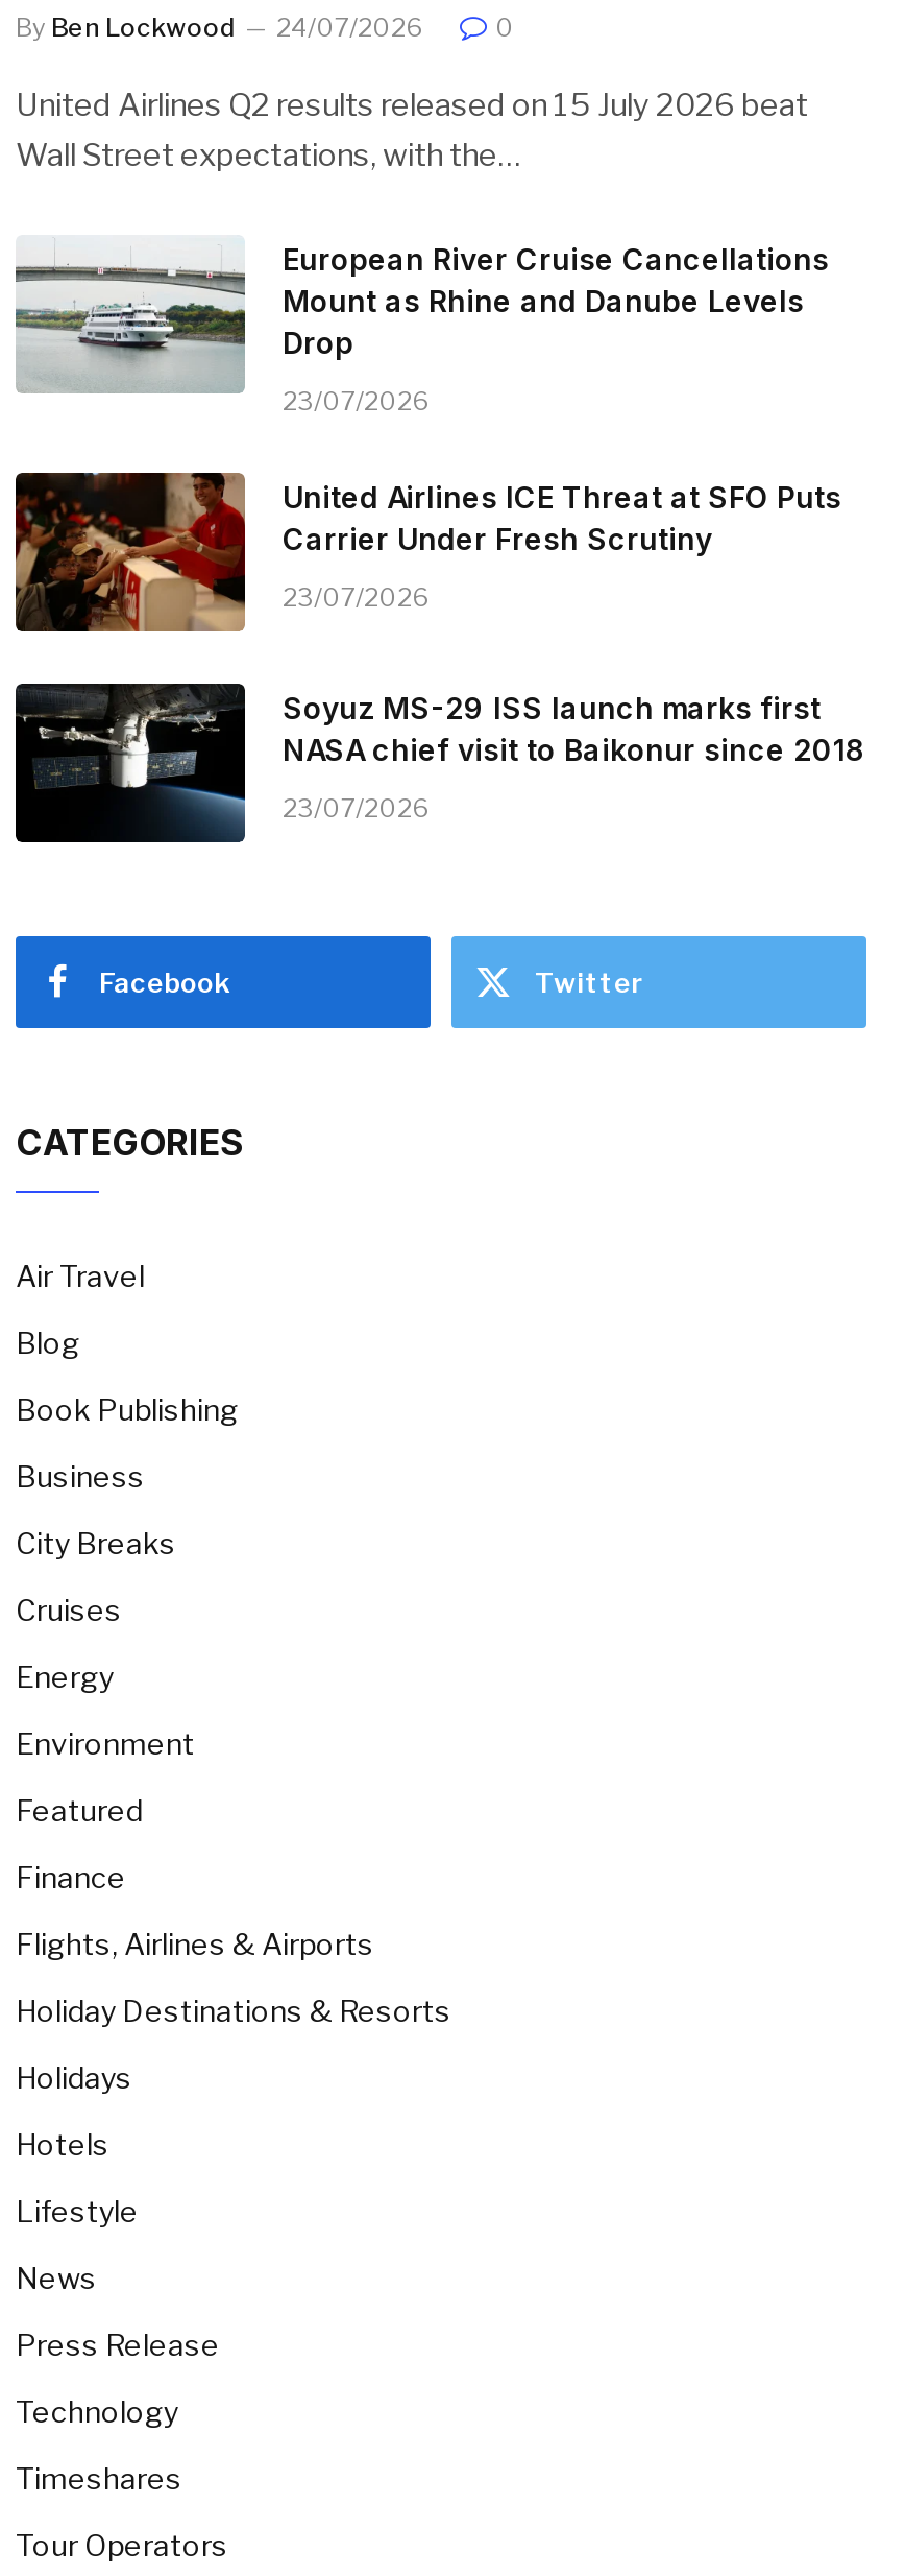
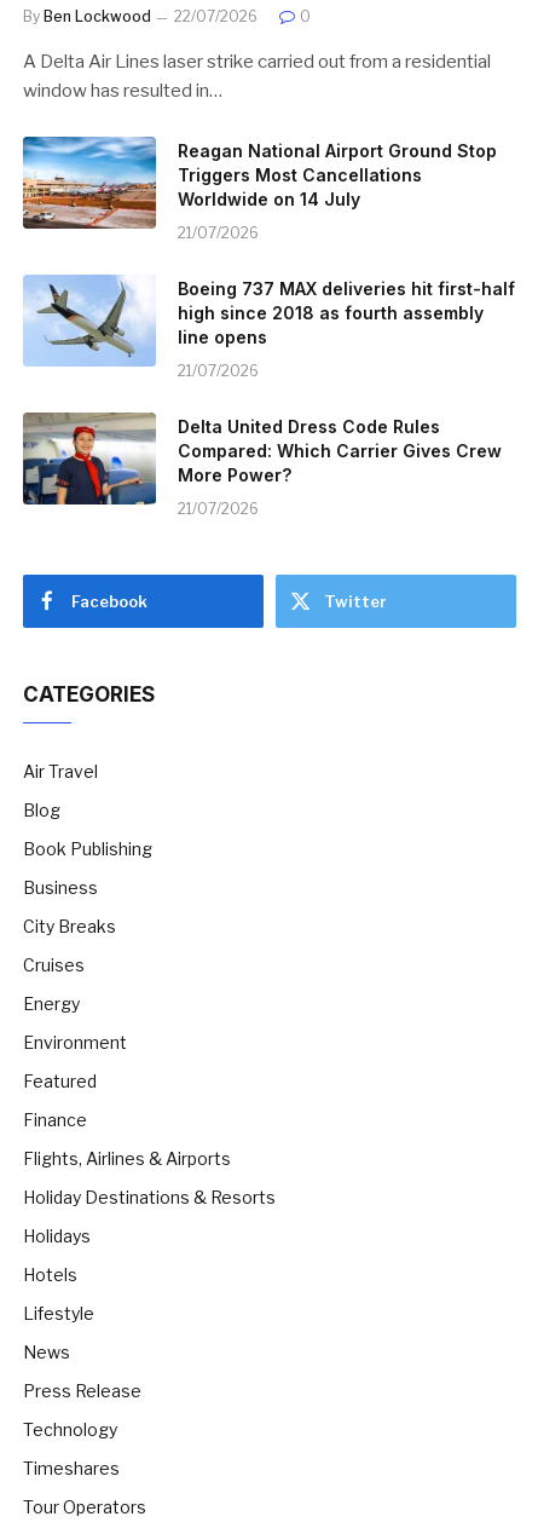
[16,11,422,43] By Ben Lockwood 24/07/2026 -> [23,7,258,25] By Ben Lockwood 22/07/2026
[16,86,808,174] United Airlines Q2 results released on 15 July 2026 beat | Wall Street expectations, with the… -> [23,51,491,102] A Delta Air Lines laser strike carried out from a residential | window has resulted in…
[16,235,829,393] [image] | European River Cruise Cancellations | Mount as Rhine and Danube Levels | Drop -> [22,140,497,229] [image] | Reagan National Airport Ground Stop | Triggers Most Cancellations | Worldwide on 14 July
[283,385,428,416] 23/07/2026 -> [178,224,259,242] 21/07/2026
[14,471,841,634] [image] | United Airlines ICE Threat at SFO Puts | Carrier Under Fresh Scrutiny -> [23,275,515,367] [image] | Boeing 737 MAX deliveries hit first-half | high since 2018 as fourth assembly | line opens
[283,581,428,612] 23/07/2026 -> [178,362,259,380] 21/07/2026
[16,682,866,844] [image] | Soyuz MS-29 ISS launch marks first | NASA chief visit to Baikonur since 2018 -> [22,411,502,506] [image] | Delta United Dress Code Rules | Compared: Which Carrier Gives Crew | More Power?
[283,792,428,823] 23/07/2026 -> [178,500,259,518] 21/07/2026

